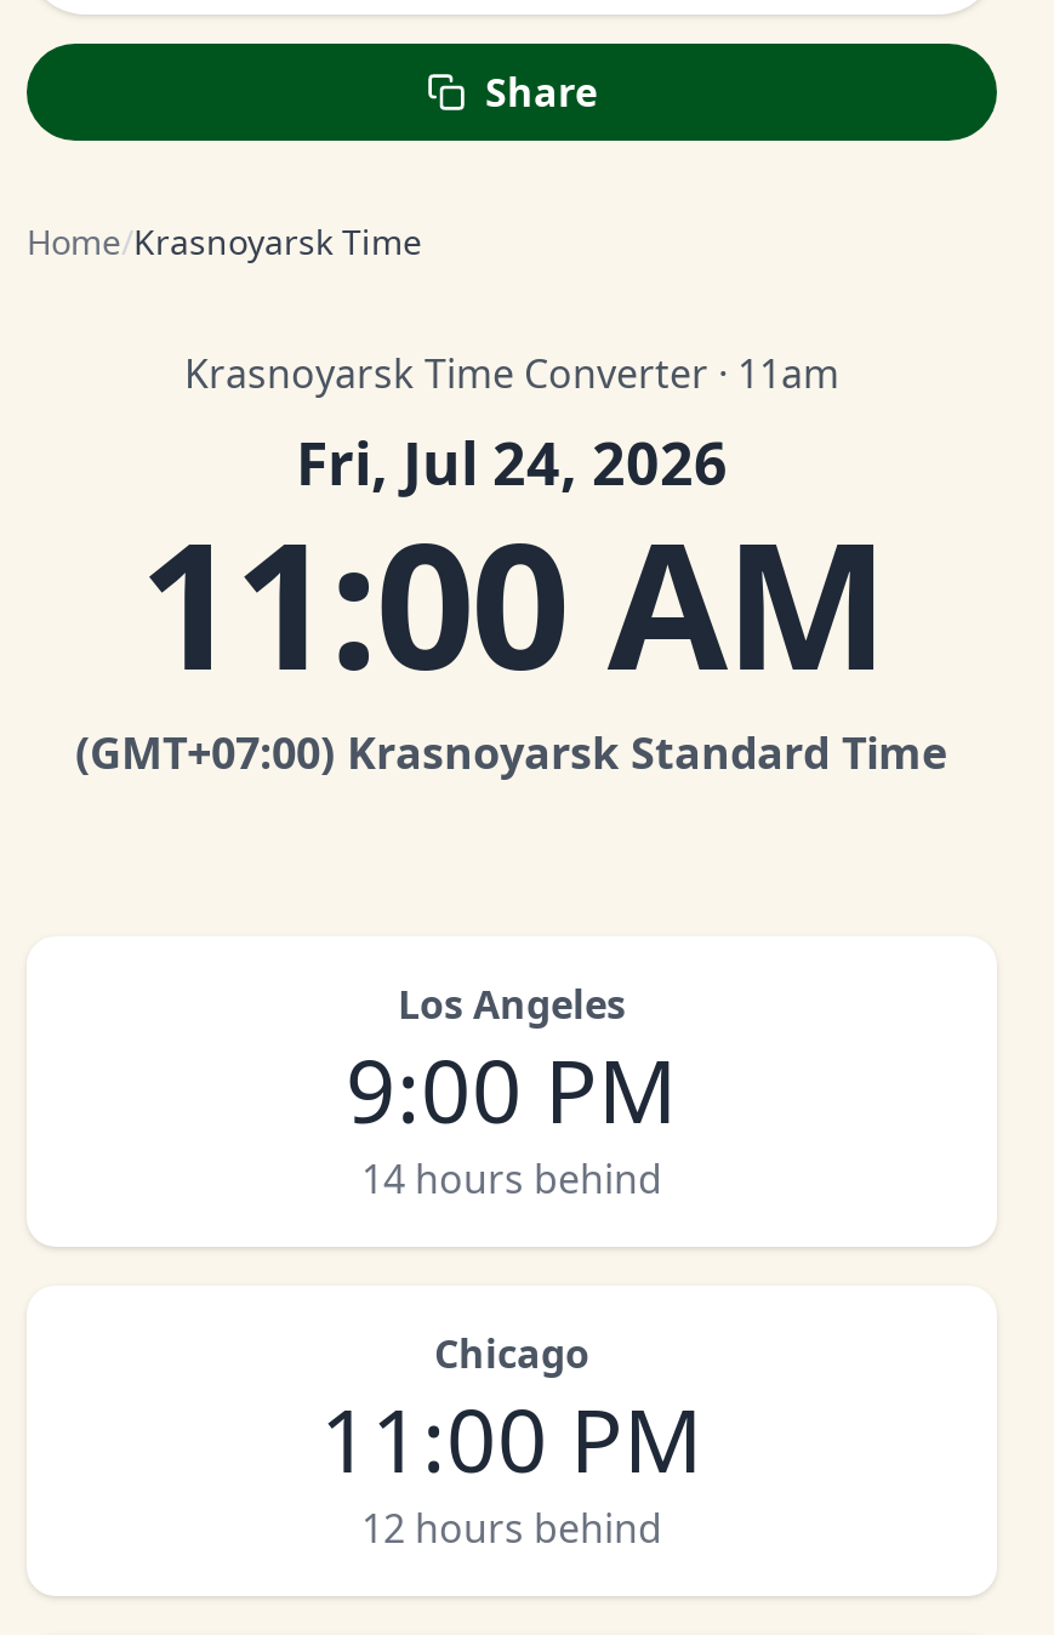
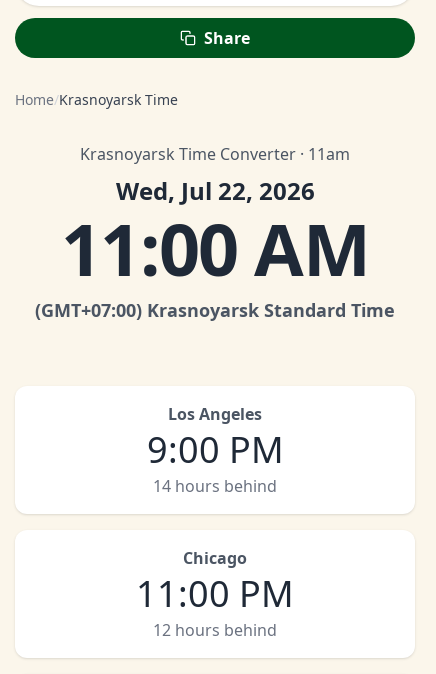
[296,422,728,502] Fri, Jul 24, 2026 -> [115,174,314,207] Wed, Jul 22, 2026

